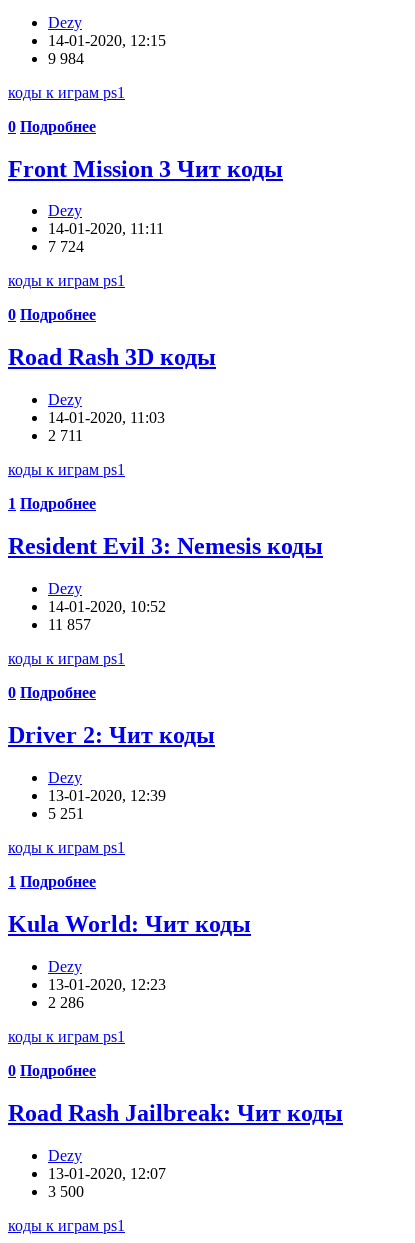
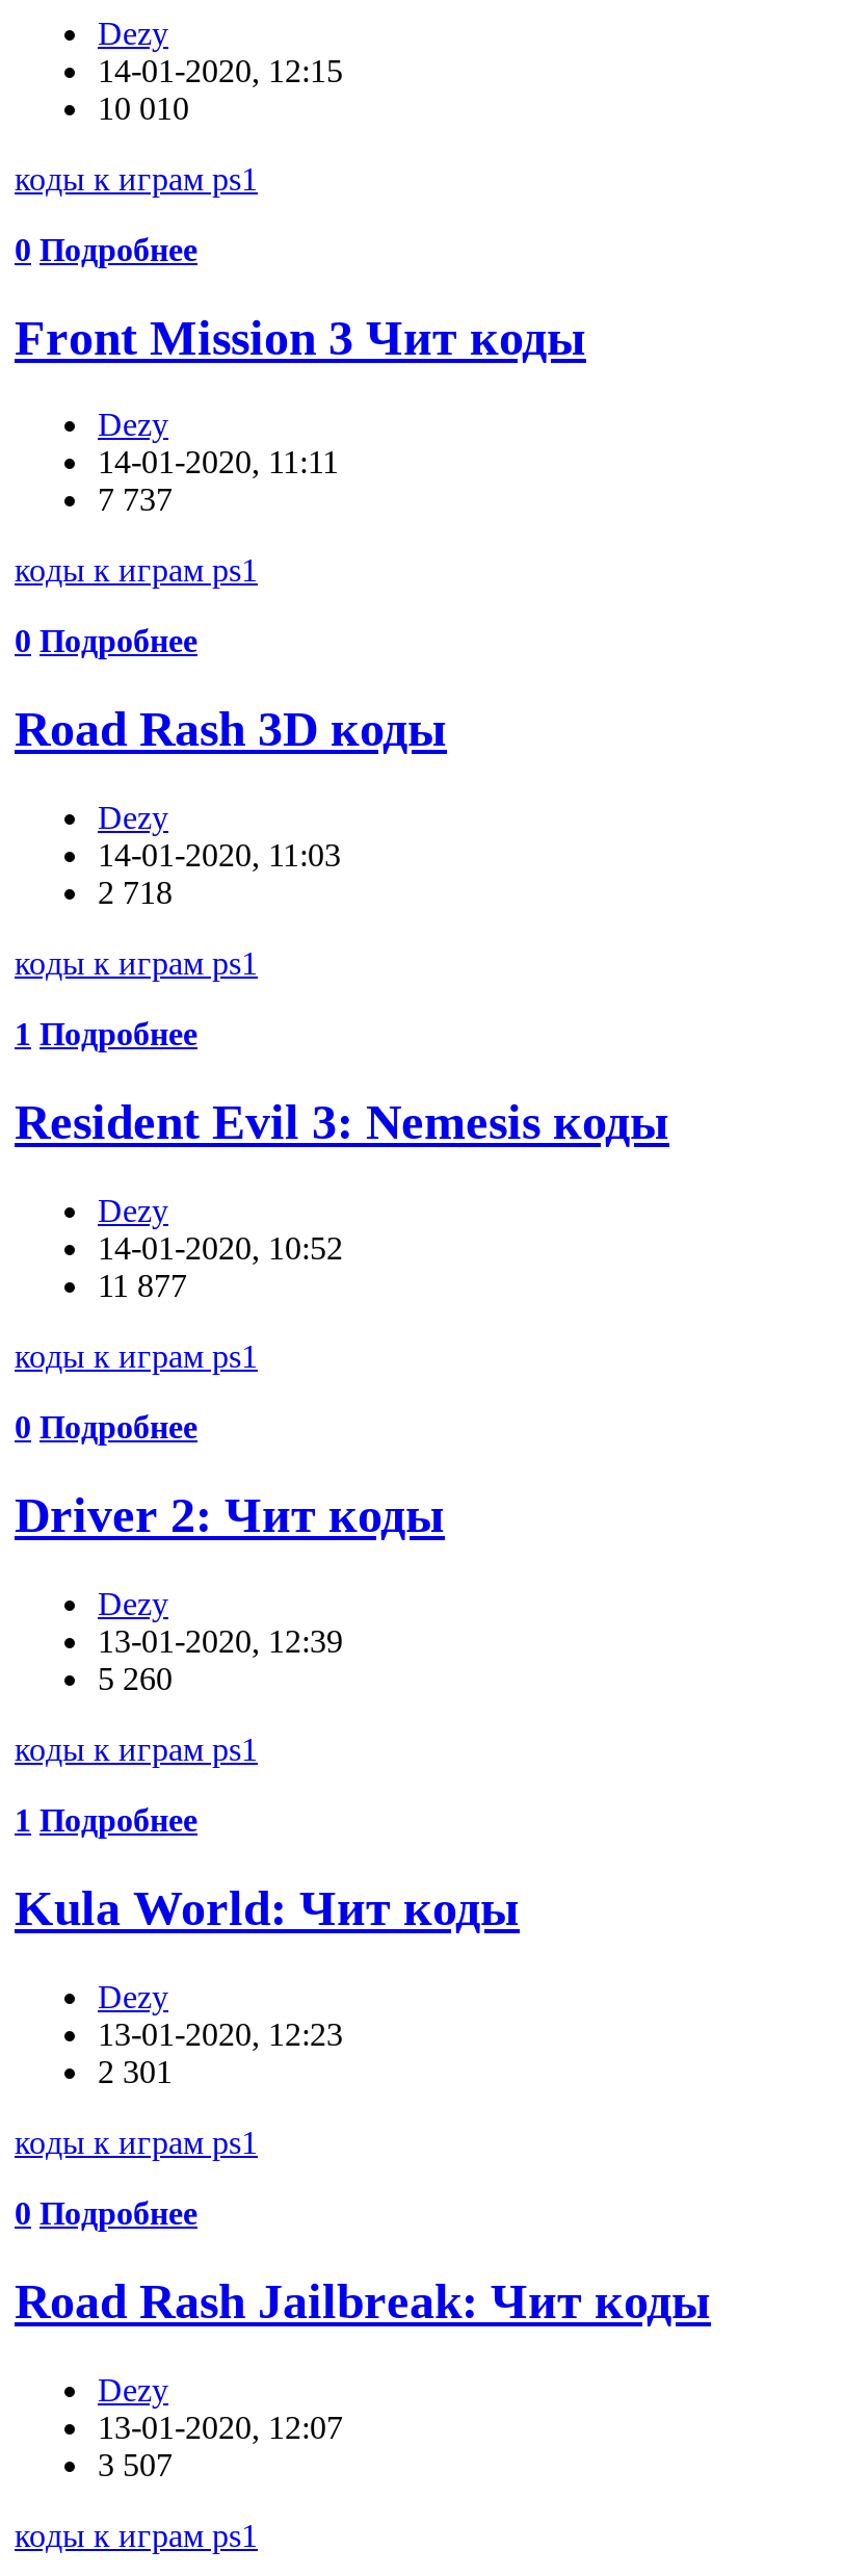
[48,50,84,67] 9 984 -> [98,90,189,125] 10 010
[48,238,84,255] 7 724 -> [98,482,173,518] 7 737
[48,427,83,444] 2 711 -> [98,875,173,910] 2 718
[48,616,91,633] 11 857 -> [98,1268,187,1303] 11 877
[48,805,84,822] 5 251 -> [98,1661,173,1696] 5 260
[48,994,84,1011] 2 286 -> [98,2053,173,2089] 2 301
[48,1182,84,1199] 3 500 -> [98,2446,173,2481] 3 507

